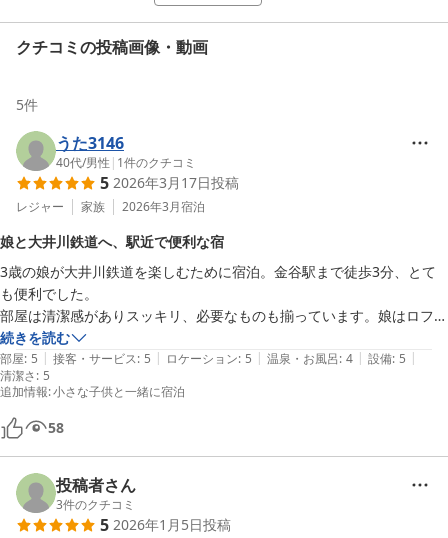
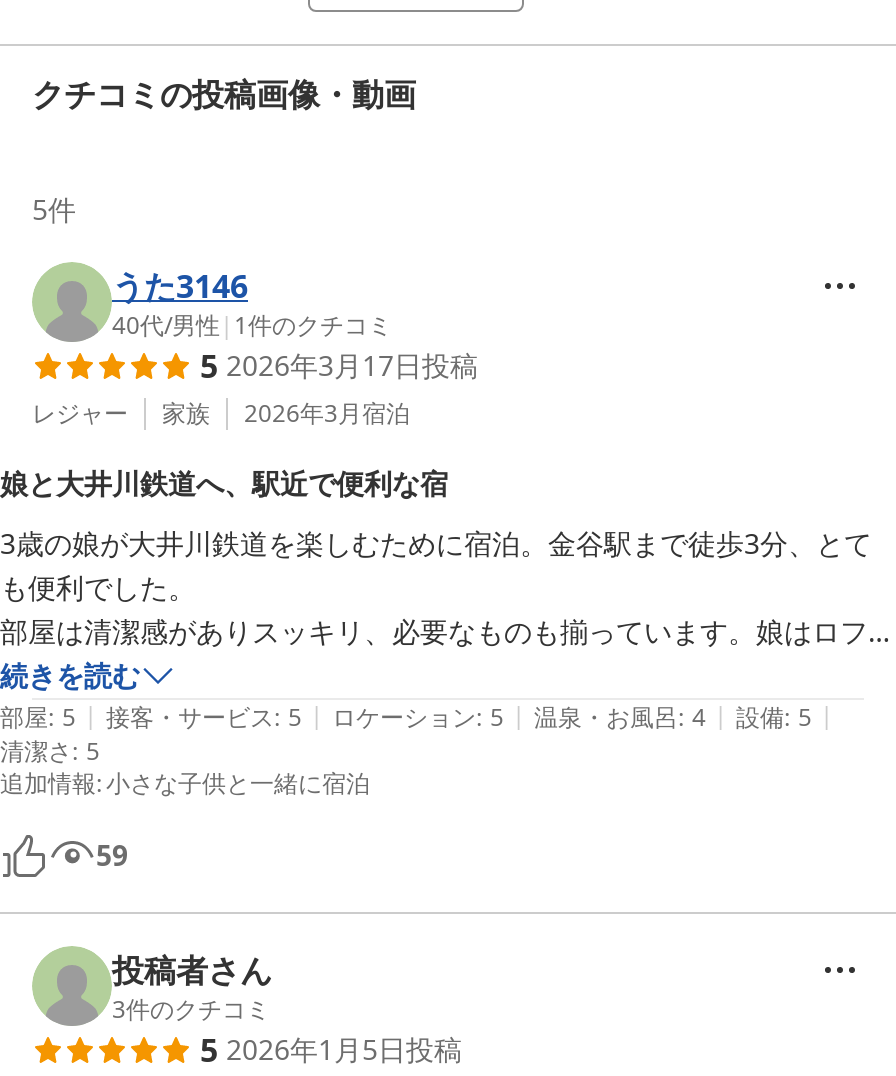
[48,418,64,437] 58 -> [96,836,128,874] 59

